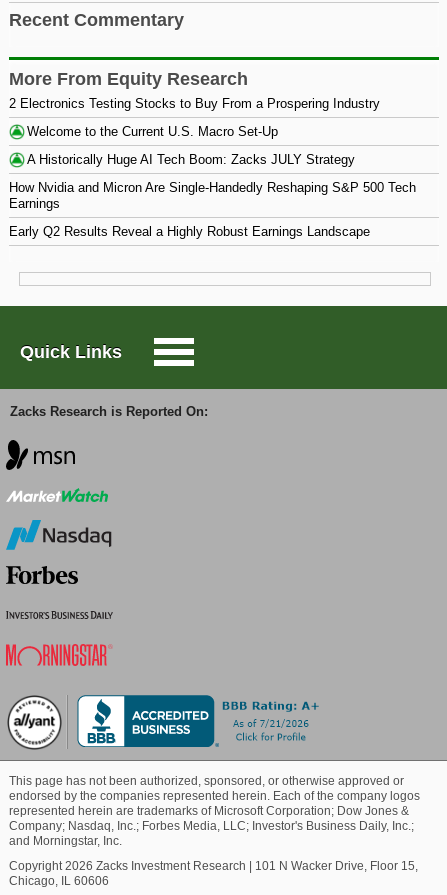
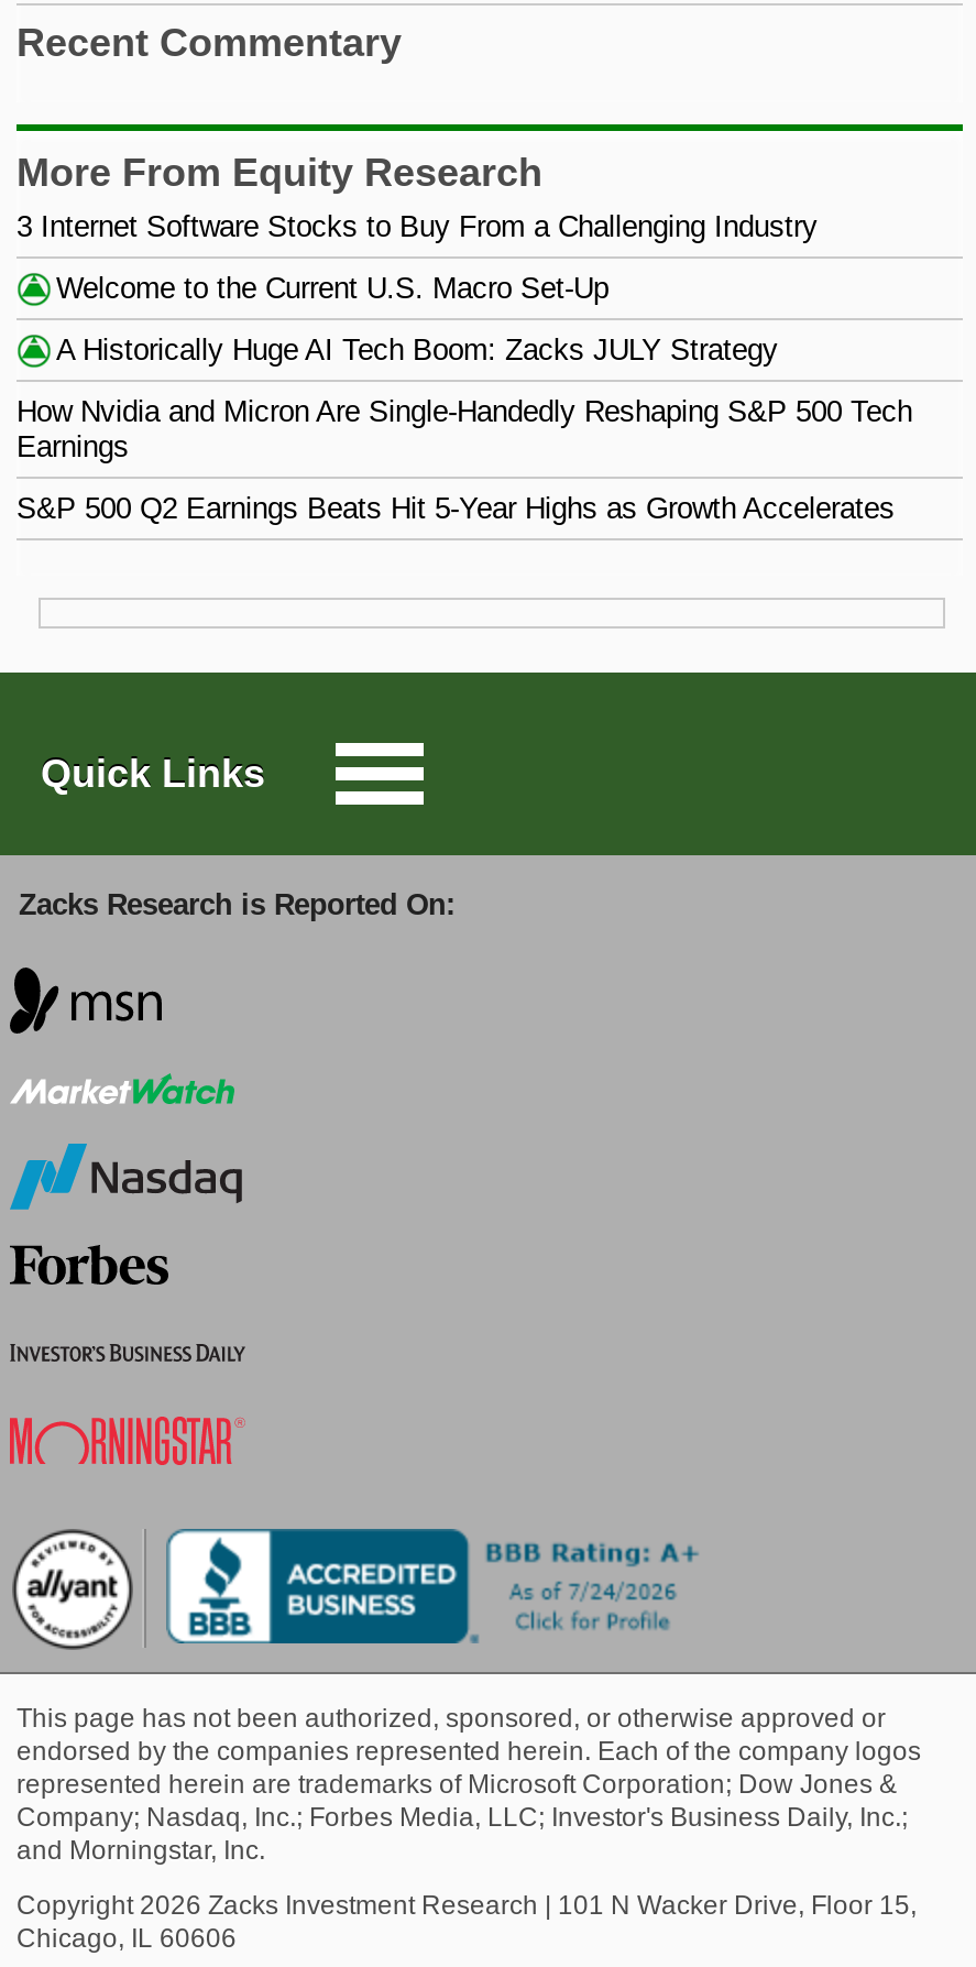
[9,96,380,111] 2 Electronics Testing Stocks to Buy From a Prospering Industry -> [17,211,818,244] 3 Internet Software Stocks to Buy From a Challenging Industry
[9,224,370,239] Early Q2 Results Reveal a Highly Robust Earnings Landscape -> [17,493,895,526] S&P 500 Q2 Earnings Beats Hit 5-Year Highs as Growth Accelerates

